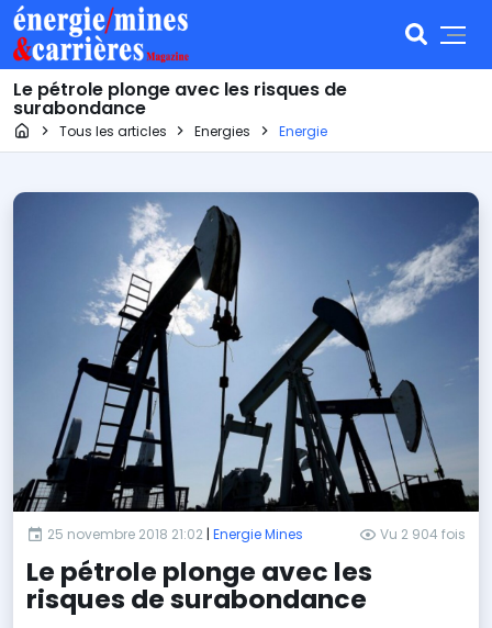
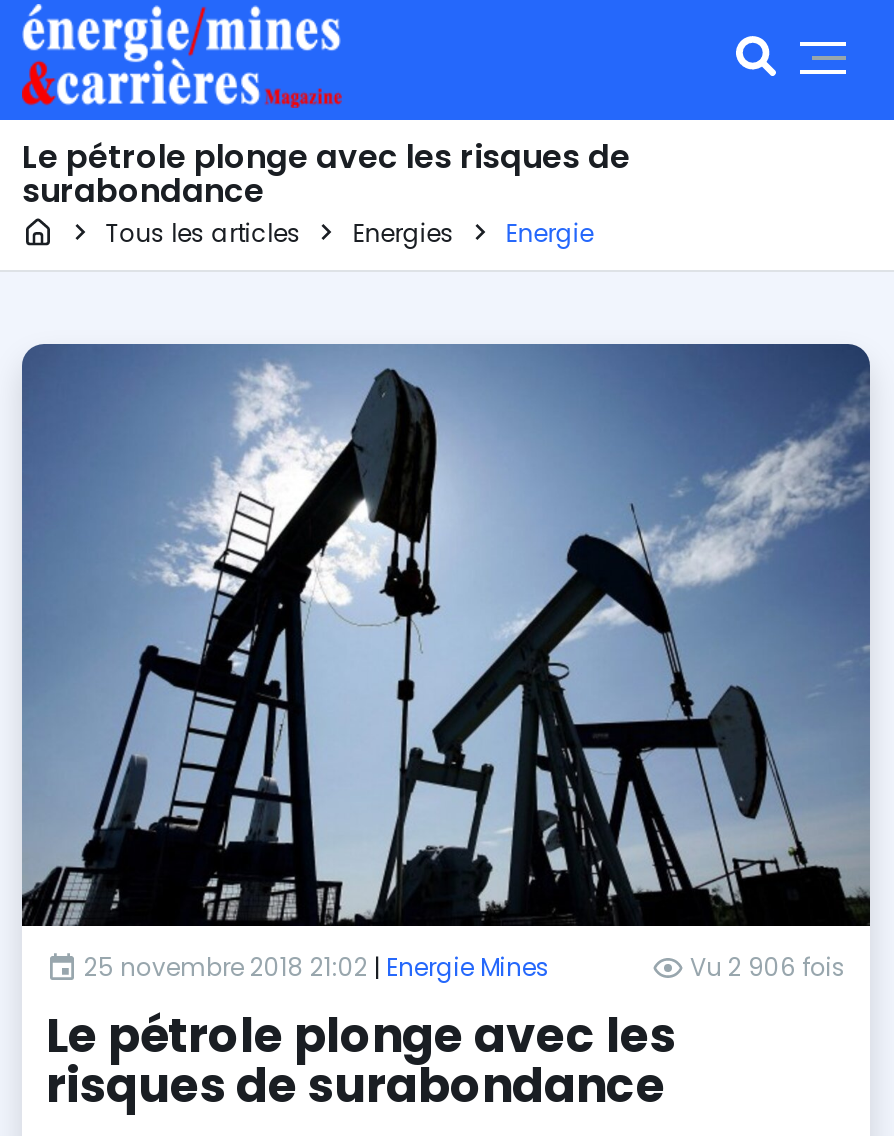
[377,525,466,544] Vu 2 904 fois -> [684,950,846,984] Vu 2 906 fois

